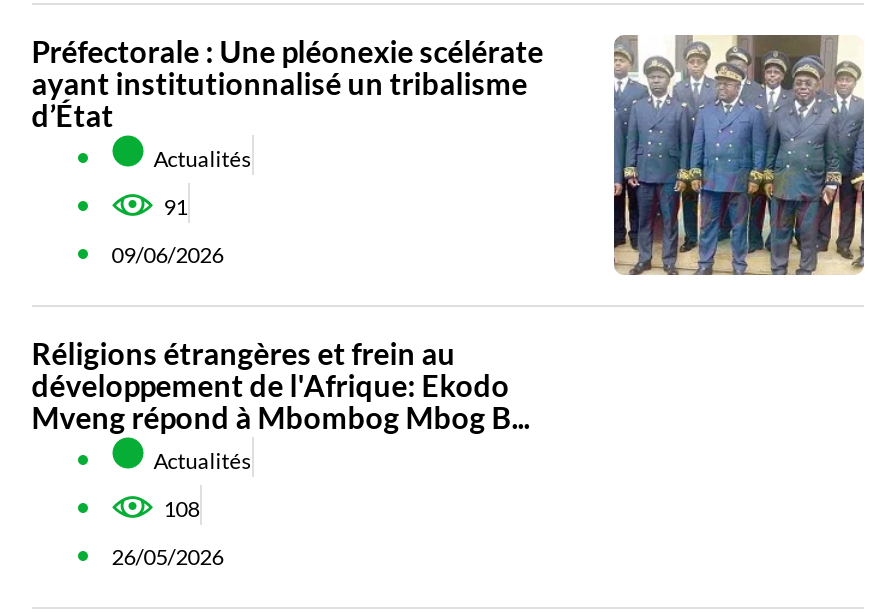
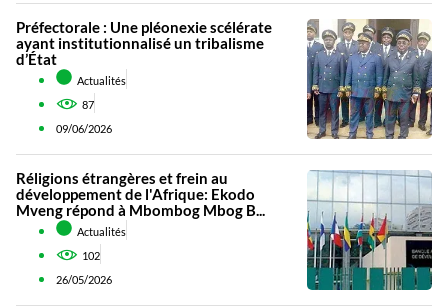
[163,193,187,219] 91 -> [82,98,94,111] 87
none -> [306,170,433,291] [image]
[163,495,199,521] 108 -> [82,249,100,262] 102

